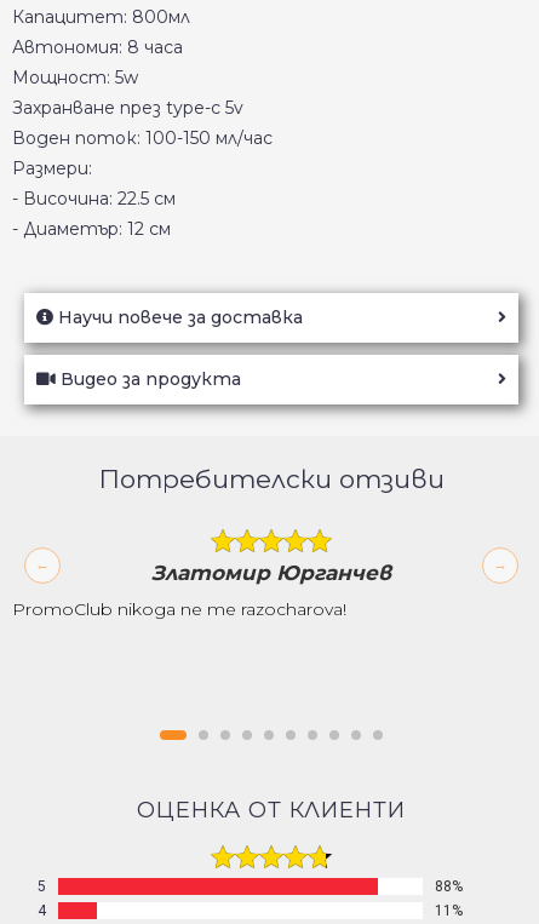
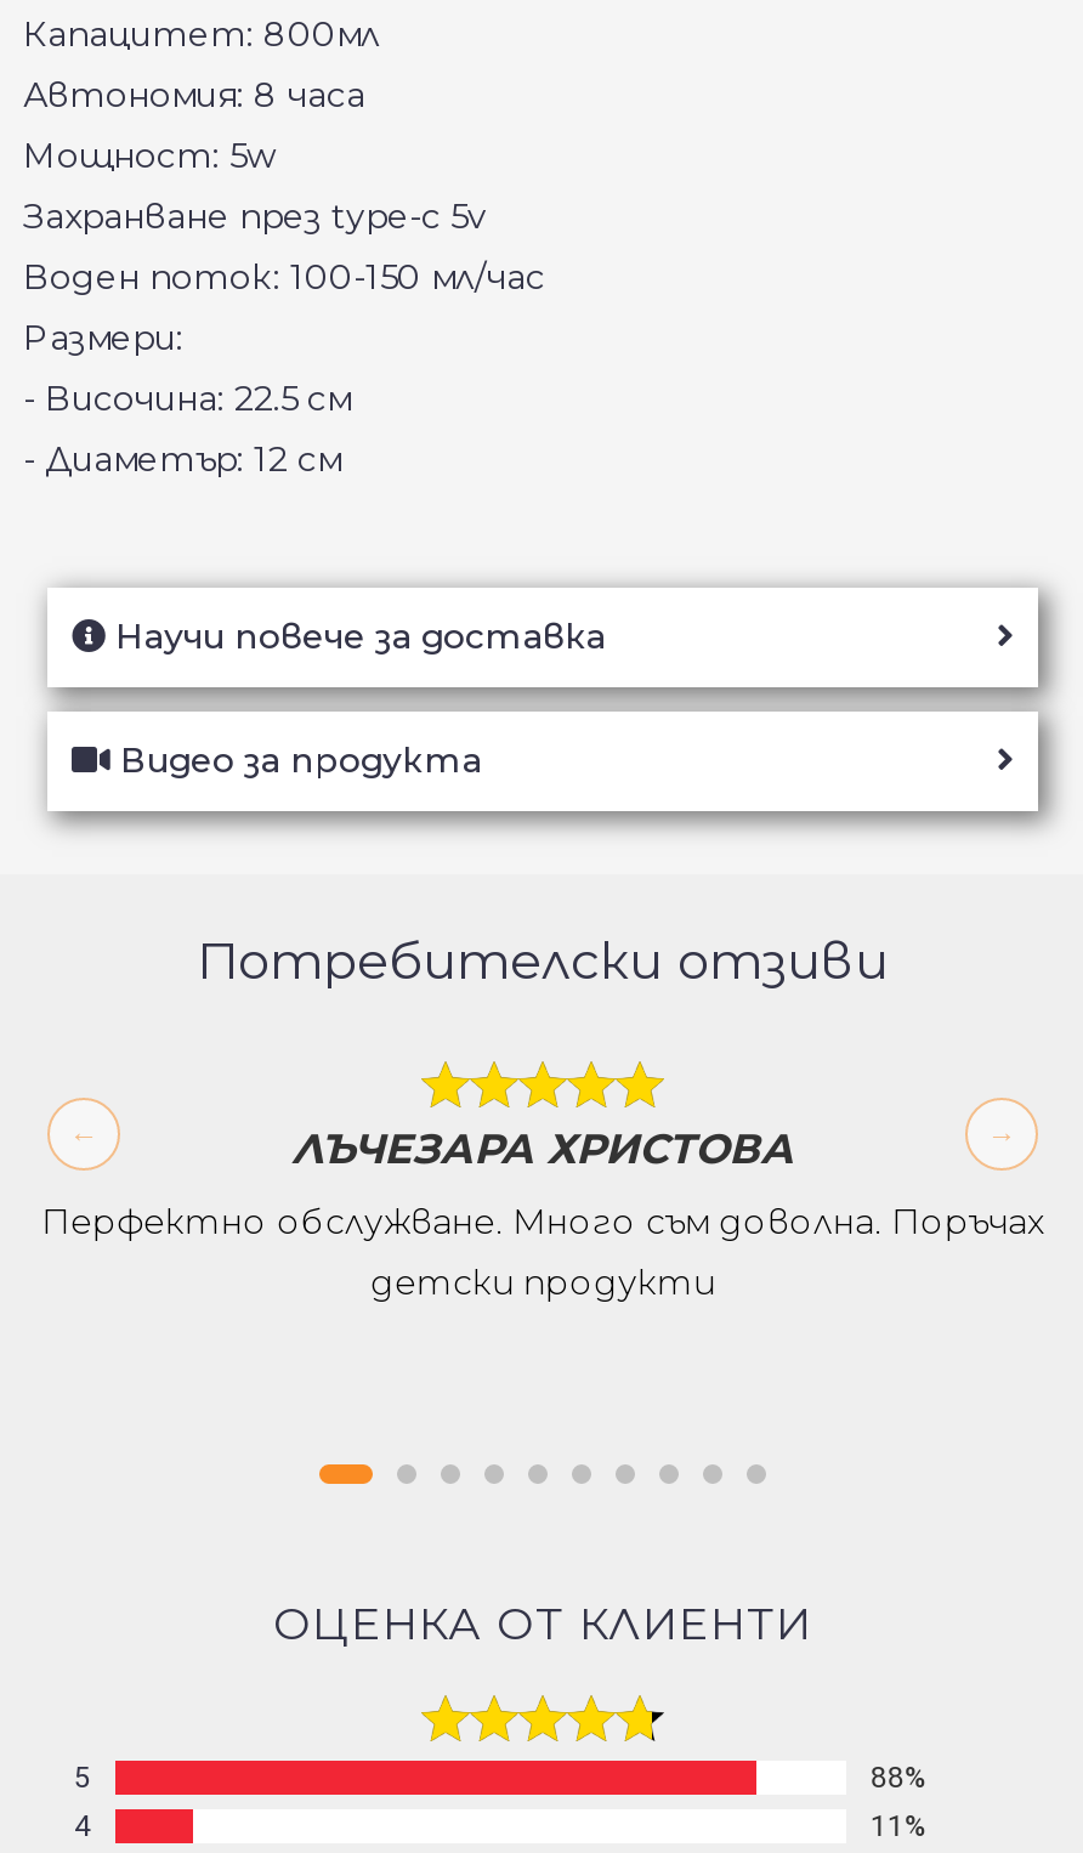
[151,560,391,584] Златомир Юрганчев -> [291,1123,794,1172] ЛЪЧЕЗАРА ХРИСТОВА
[12,598,346,620] PromoClub nikoga ne me razocharova! -> [41,1199,1044,1303] Перфектно обслужване. Много съм доволна. Поръчах | детски продукти

